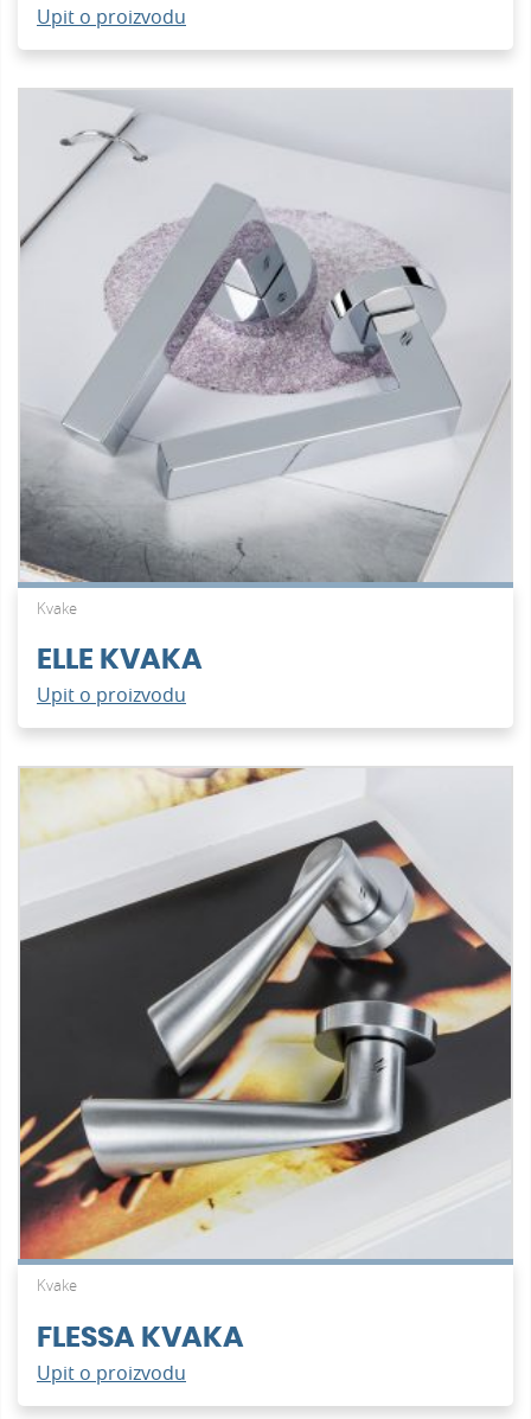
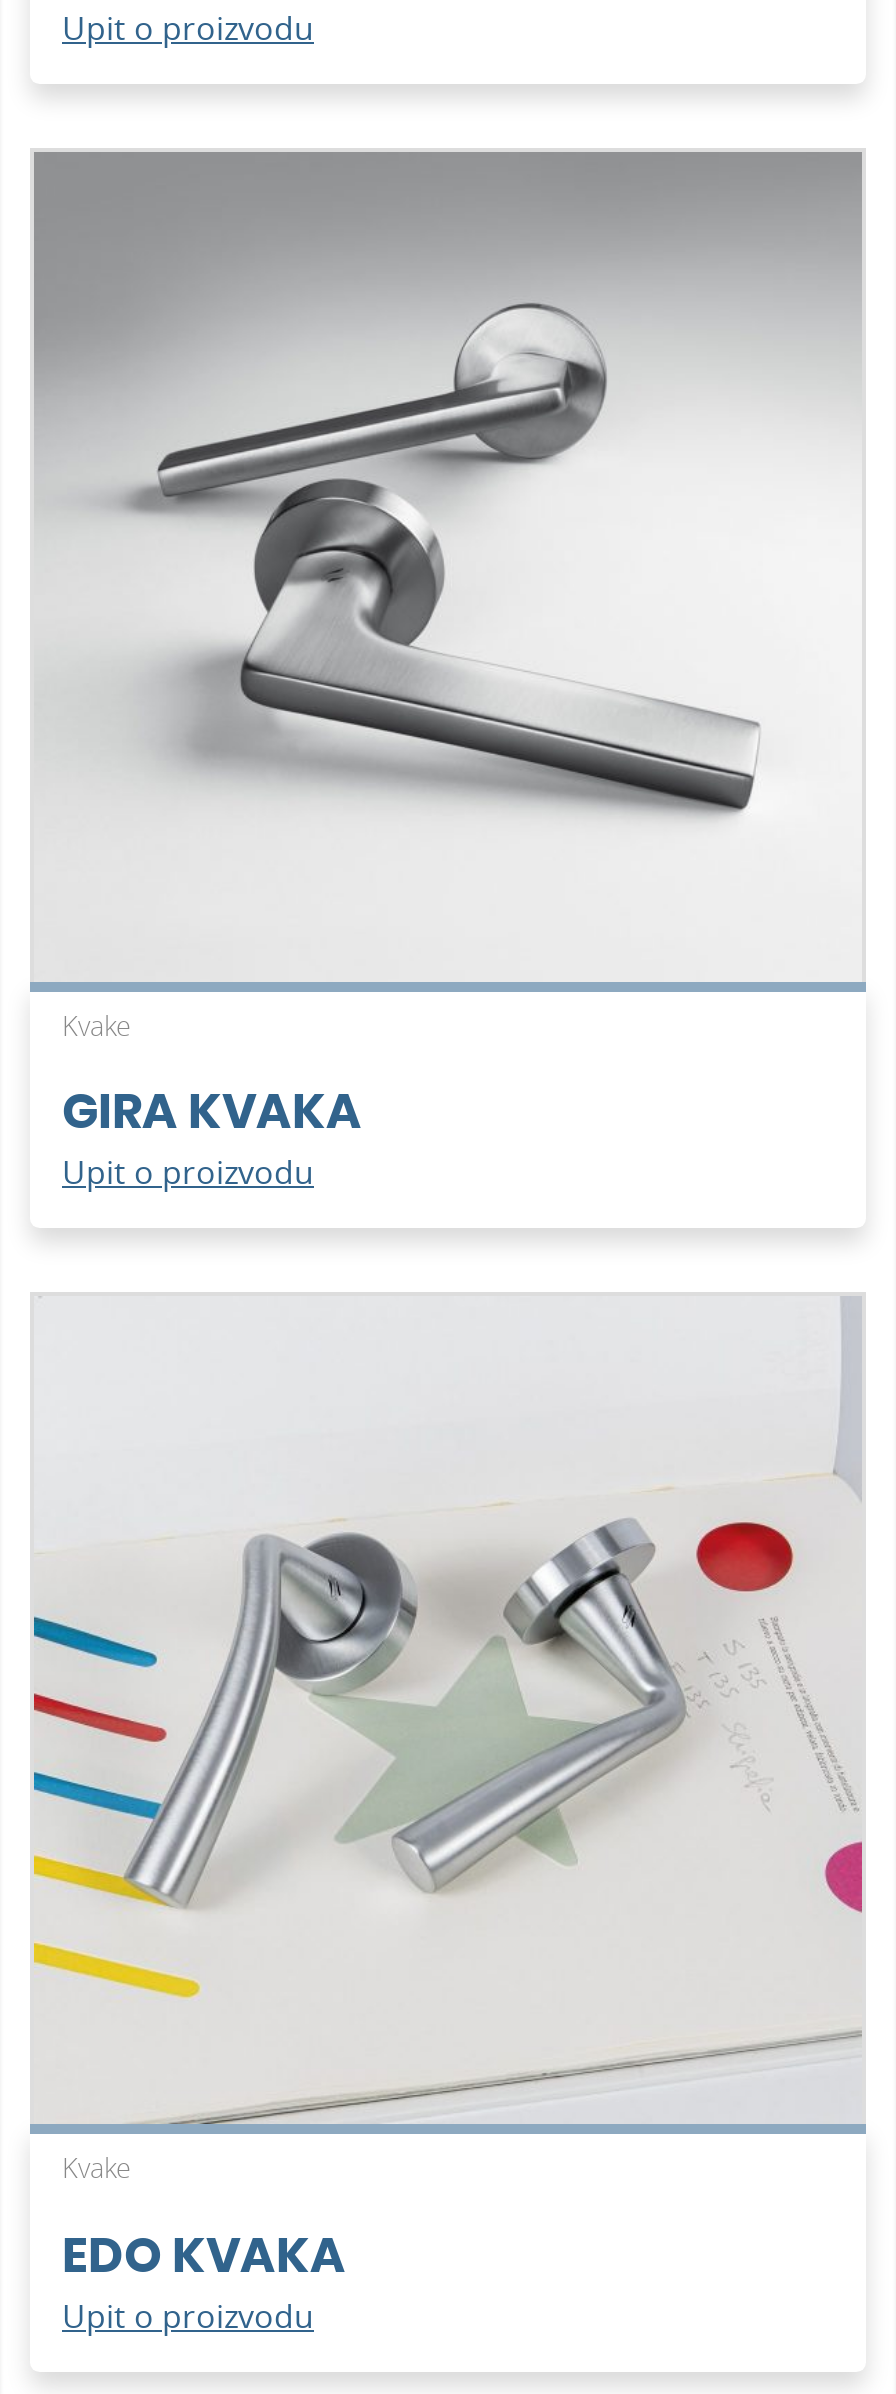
[19,91,511,583] [image] -> [32,150,862,984] [image]
[37,647,203,675] ELLE KVAKA -> [62,1091,362,1139] GIRA KVAKA
[19,767,512,1260] [image] -> [32,1296,864,2126] [image]
[37,1324,244,1353] FLESSA KVAKA -> [62,2234,346,2282] EDO KVAKA

